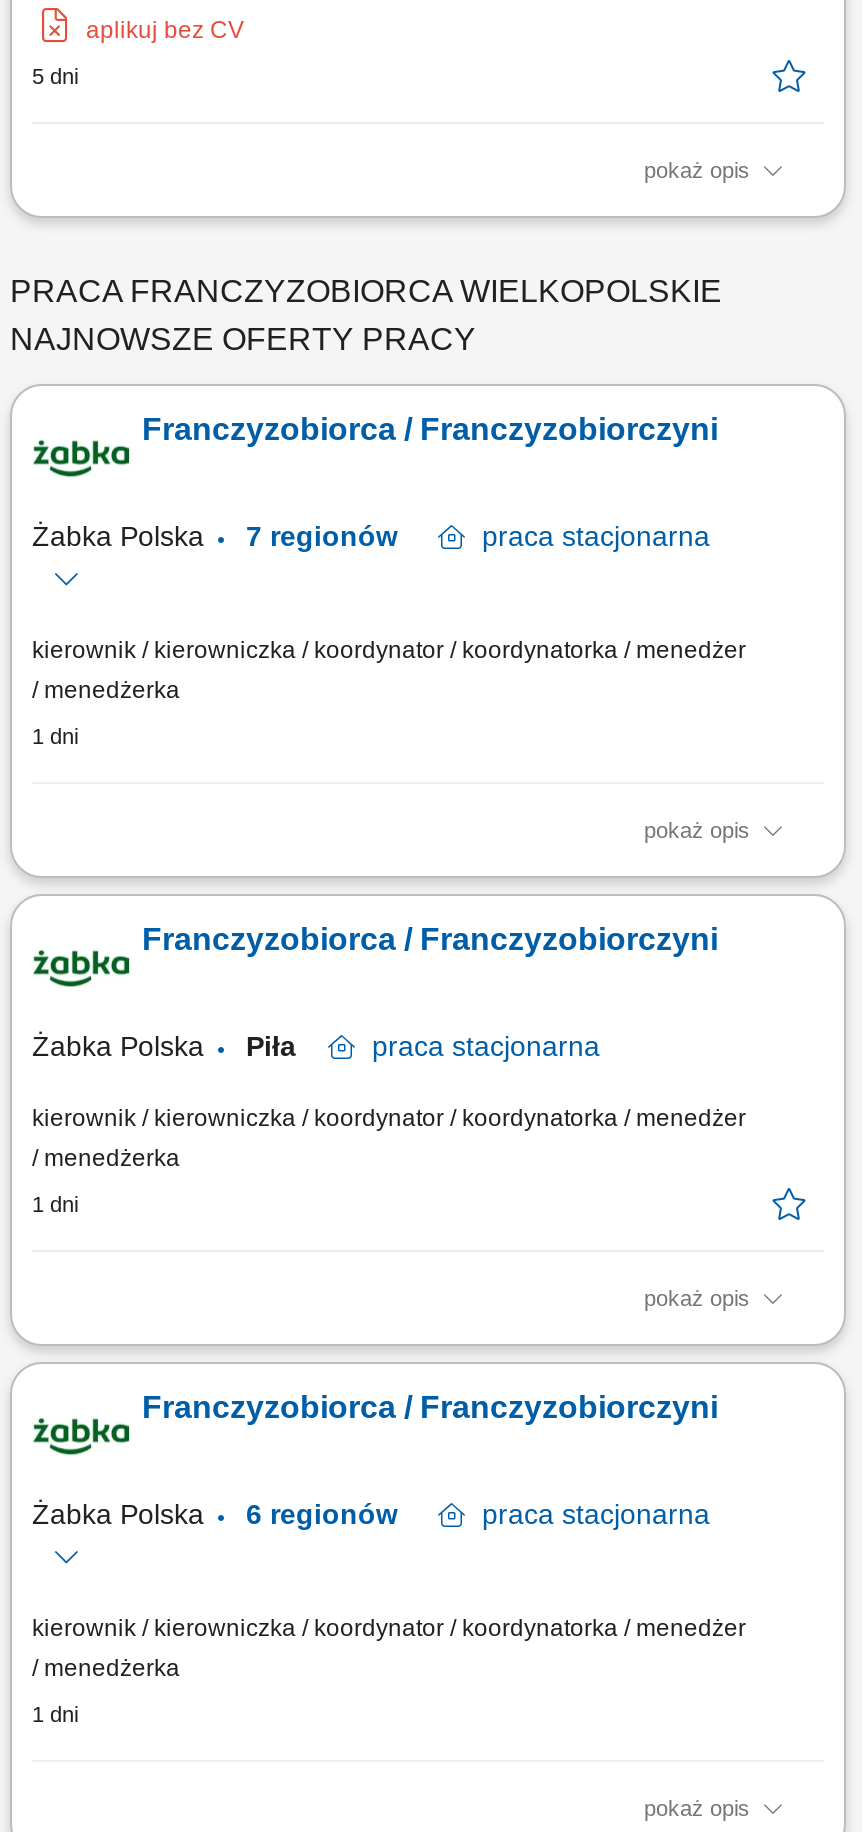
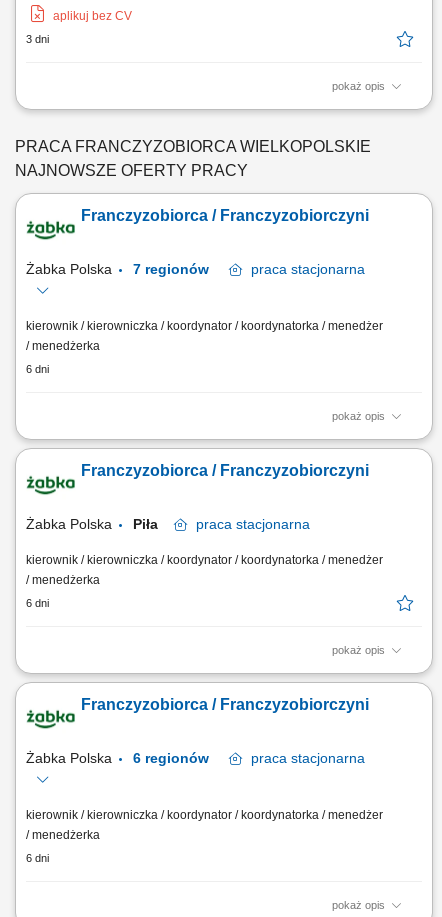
[32,64,78,88] 5 dni -> [26,33,49,45] 3 dni
[32,724,78,748] 1 dni -> [26,363,49,375] 6 dni
[32,1192,78,1216] 1 dni -> [26,597,49,609] 6 dni
[32,1702,78,1726] 1 dni -> [26,852,49,864] 6 dni

